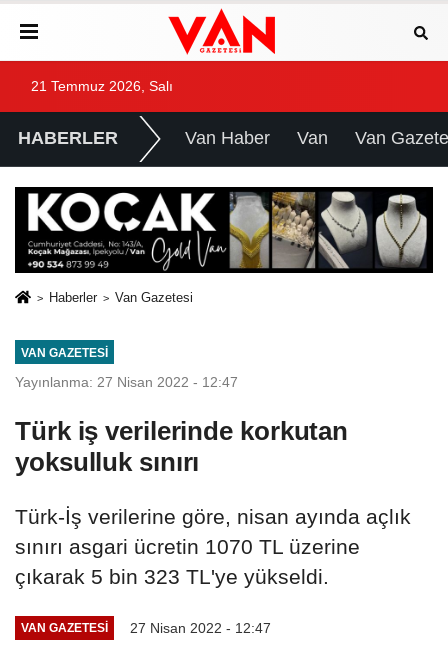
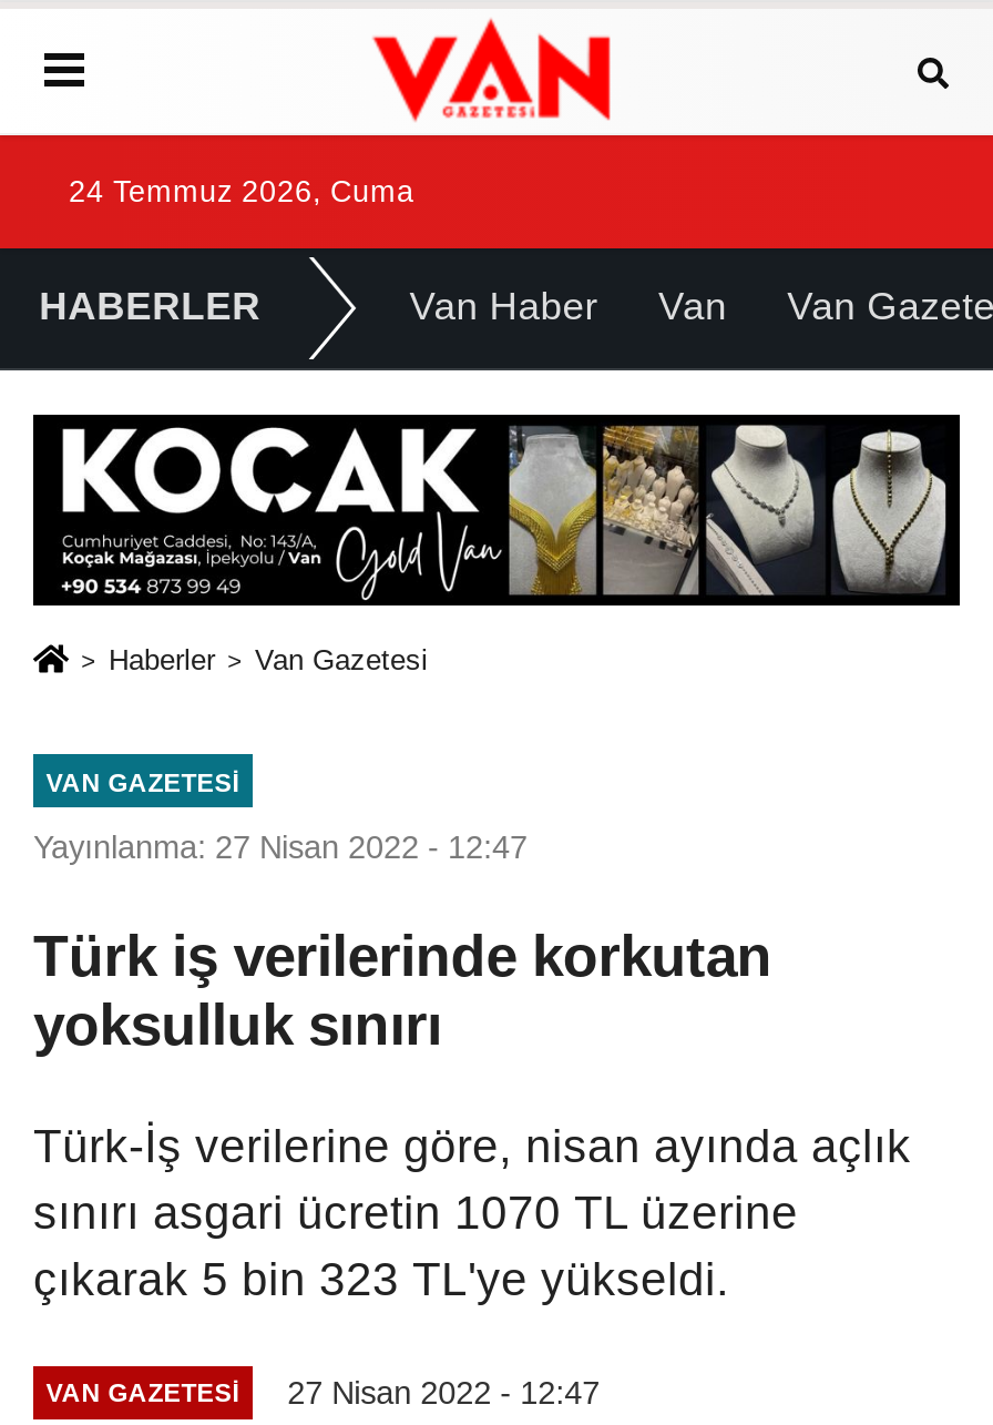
[31,79,173,94] 21 Temmuz 2026, Salı -> [69,175,414,208] 24 Temmuz 2026, Cuma

